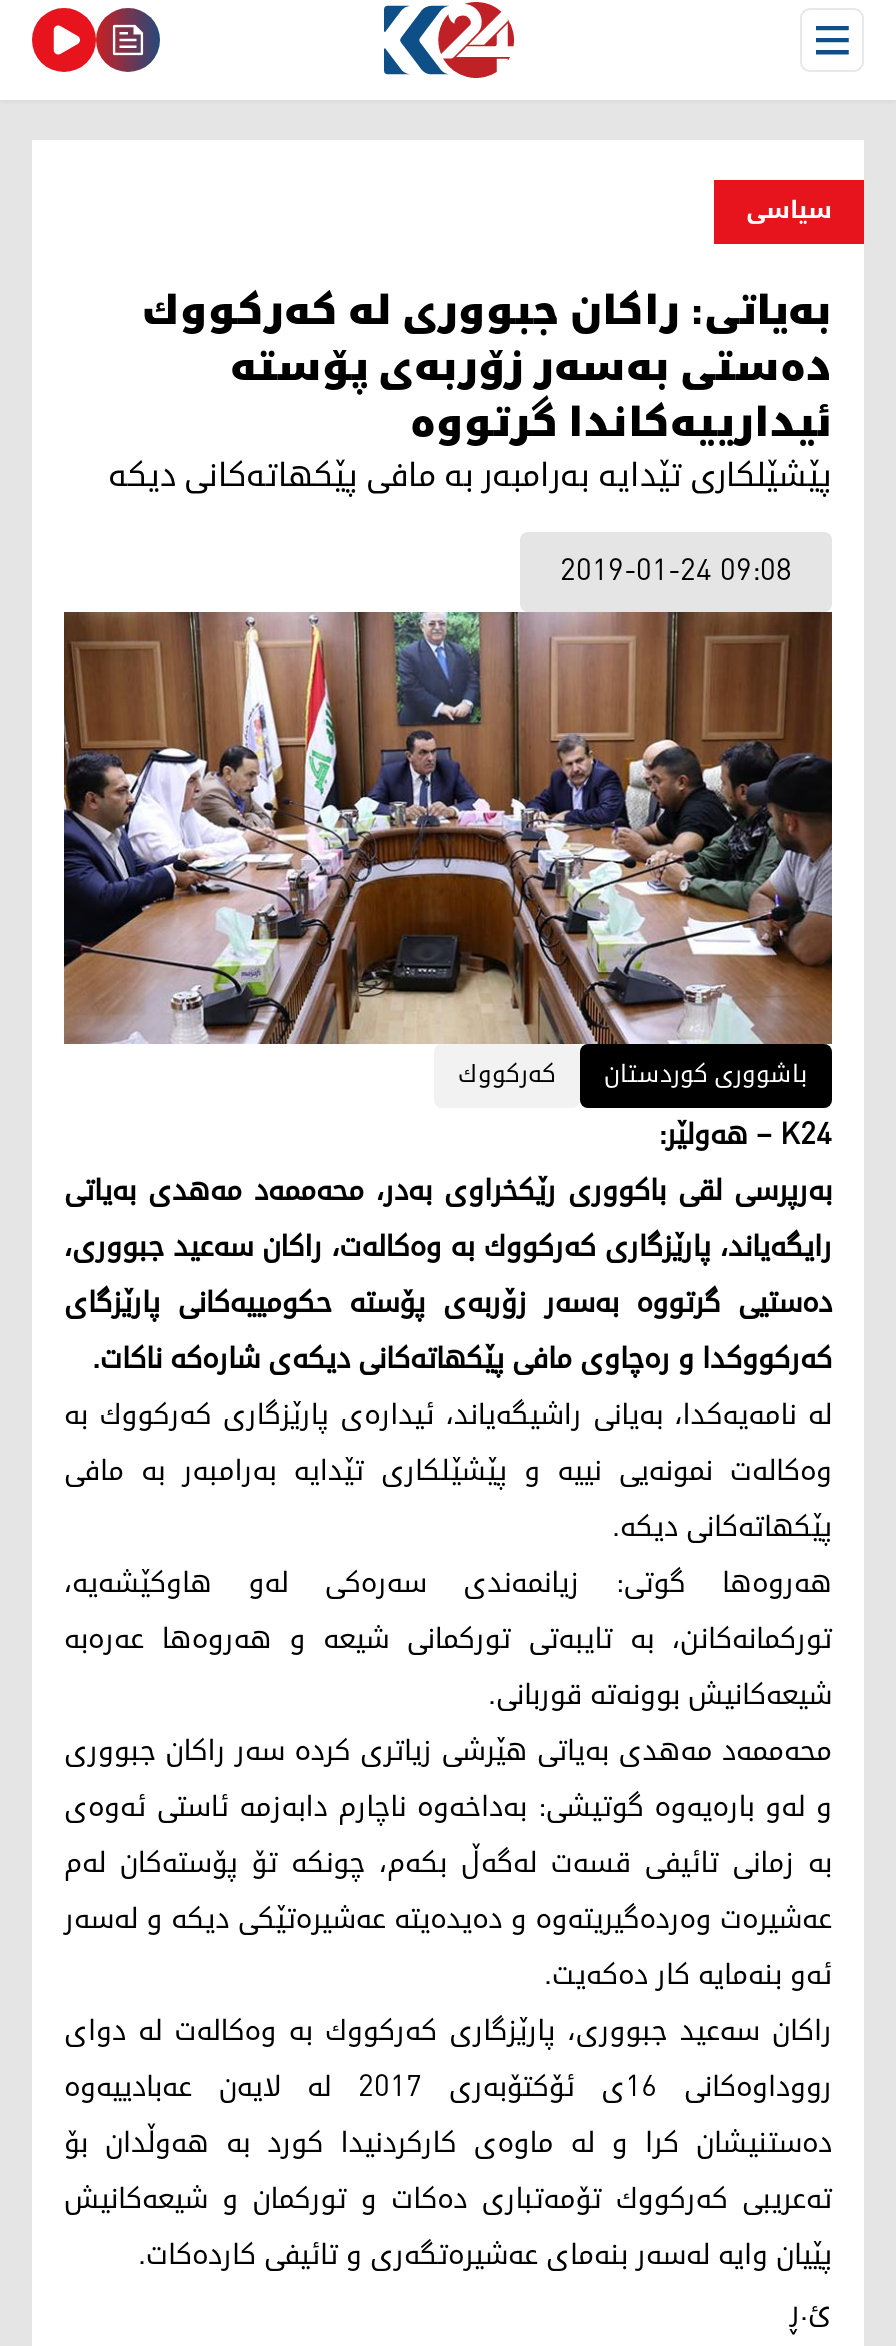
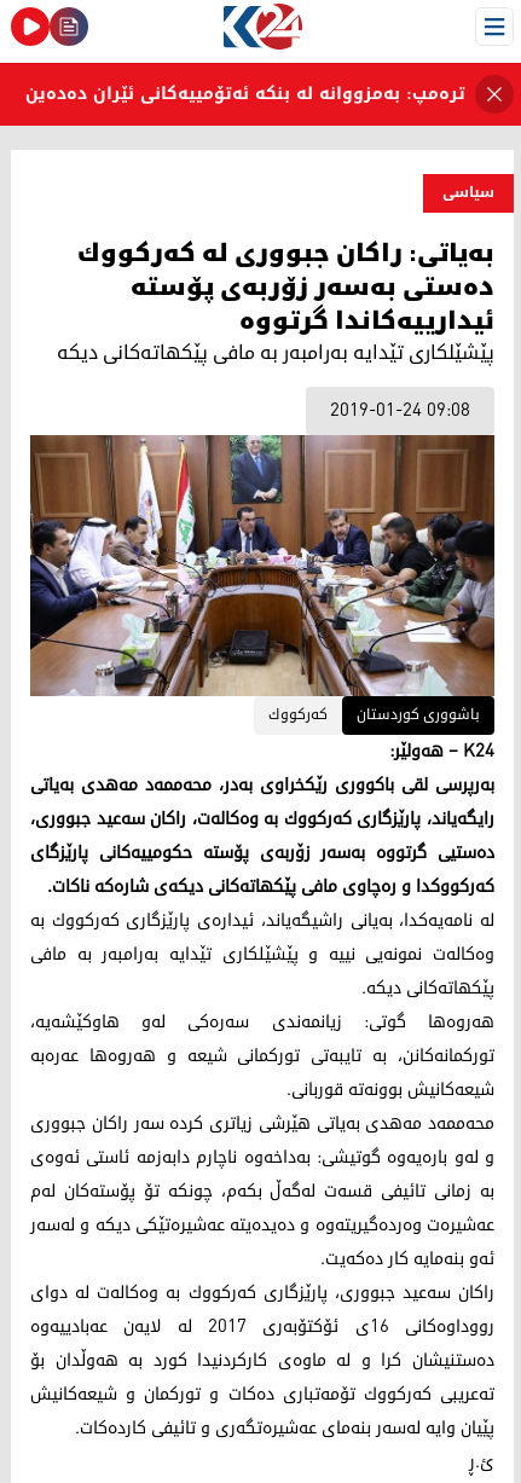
none -> [25,76,465,111] ترەمپ: بەمزووانە لە بنکە ئەتۆمییەکانی ئێران دەدەین

